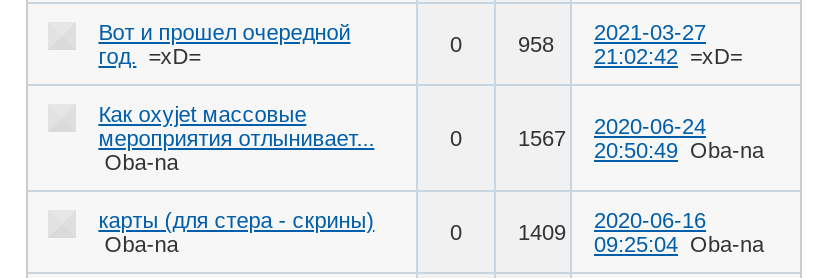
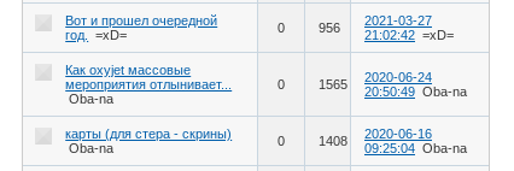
[518,21,742,69] 958 2021-03-27 21:02:42 =xD= -> [319,14,454,43] 956 2021-03-27 21:02:42 =xD=
[518,115,764,163] 1567 2020-06-24 20:50:49 Oba-na -> [319,70,467,99] 1565 2020-06-24 20:50:49 Oba-na
[518,209,764,257] 1409 2020-06-16 09:25:04 Oba-na -> [319,127,467,156] 1408 2020-06-16 09:25:04 Oba-na

